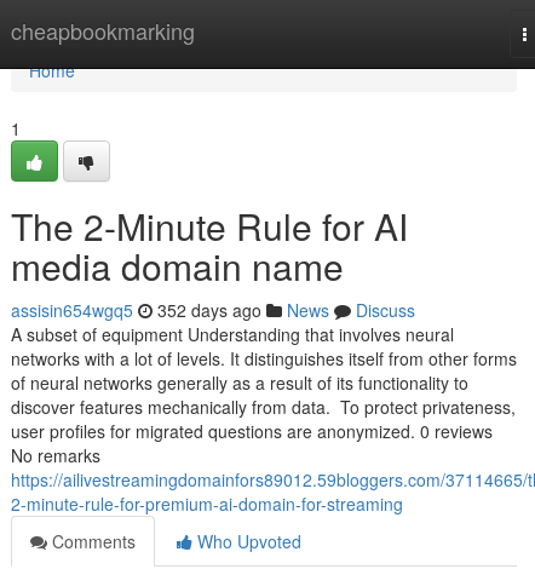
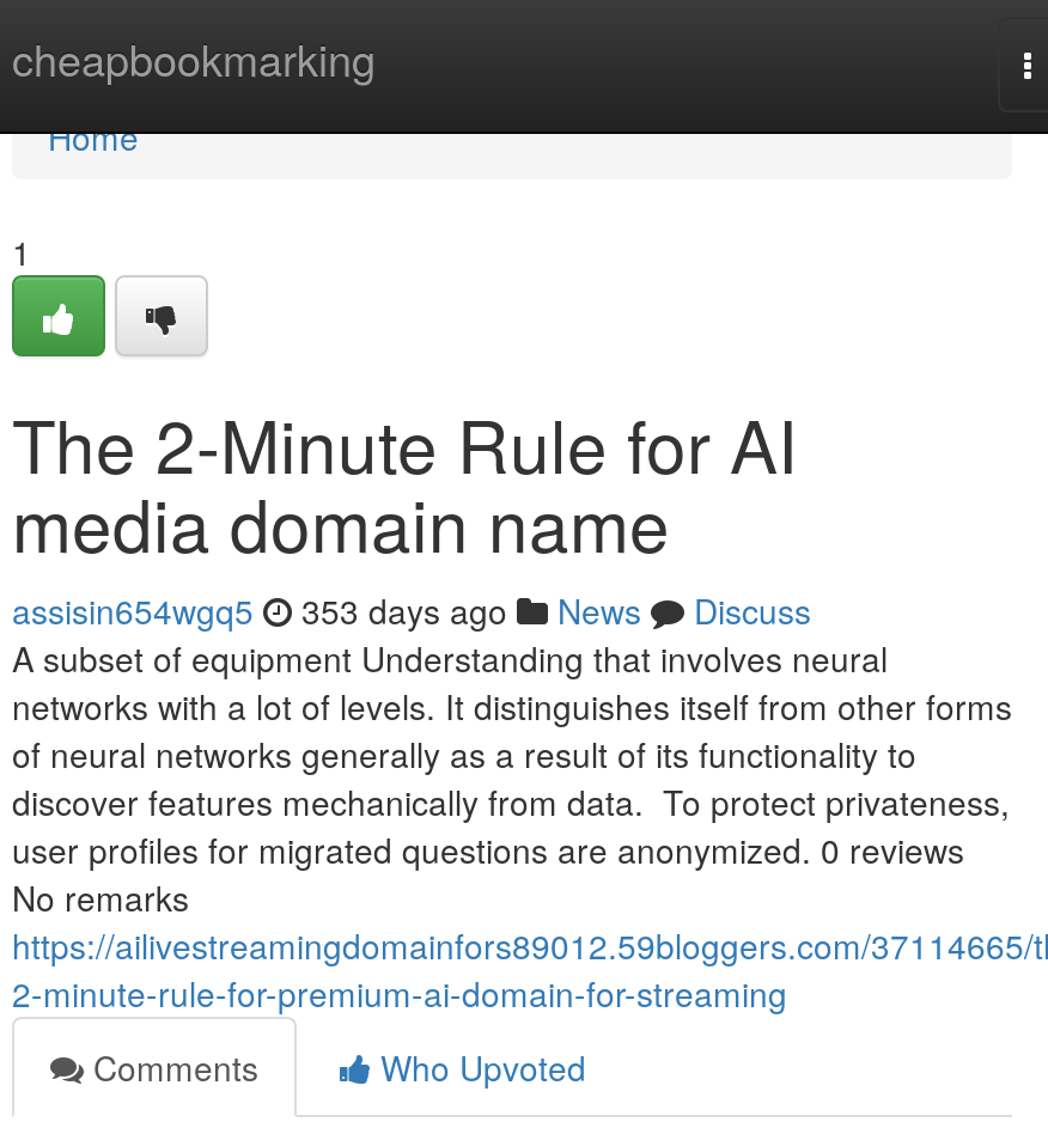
[11,298,415,322] assisin654wgq5 352 days ago News Discuss -> [12,586,811,634] assisin654wgq5 353 days ago News Discuss

